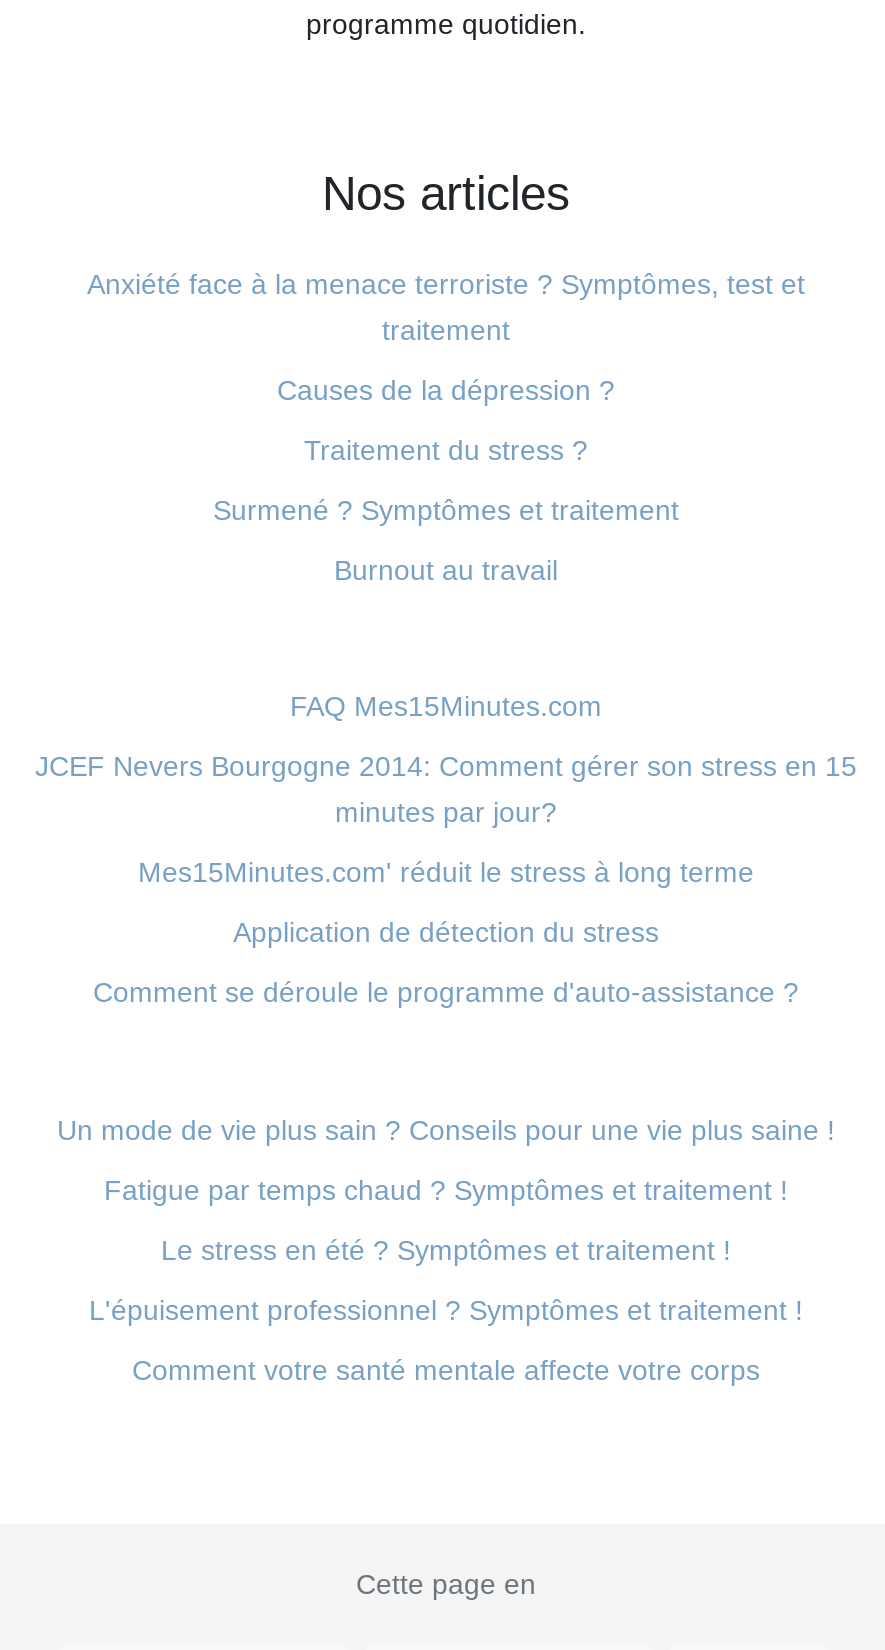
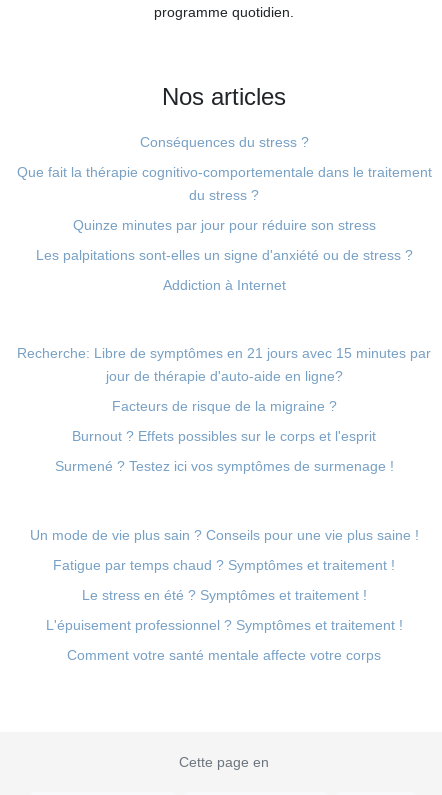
[87,268,805,586] Anxiété face à la menace terroriste ? Symptômes, test et | traitement | Causes de la dépression ? | Traitement du stress ? | Surmené ? Symptômes et traitement | Burnout au travail -> [16,134,431,293] Conséquences du stress ? | Que fait la thérapie cognitivo-comportementale dans le traitement | du stress ? | Quinze minutes par jour pour réduire son stress | Les palpitations sont-elles un signe d'anxiété ou de stress ? | Addiction à Internet
[35,691,857,1009] FAQ Mes15Minutes.com | JCEF Nevers Bourgogne 2014: Comment gérer son stress en 15 | minutes par jour? | Mes15Minutes.com' réduit le stress à long terme | Application de détection du stress | Comment se déroule le programme d'auto-assistance ? -> [17,345,431,474] Recherche: Libre de symptômes en 21 jours avec 15 minutes par | jour de thérapie d'auto-aide en ligne? | Facteurs de risque de la migraine ? | Burnout ? Effets possibles sur le corps et l'esprit | Surmené ? Testez ici vos symptômes de surmenage !

